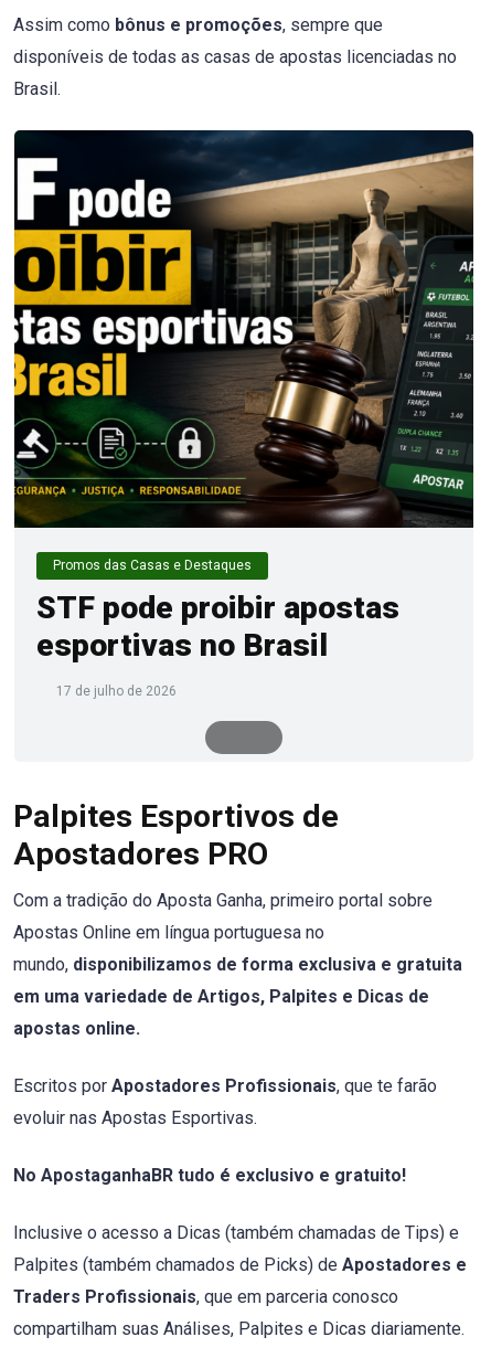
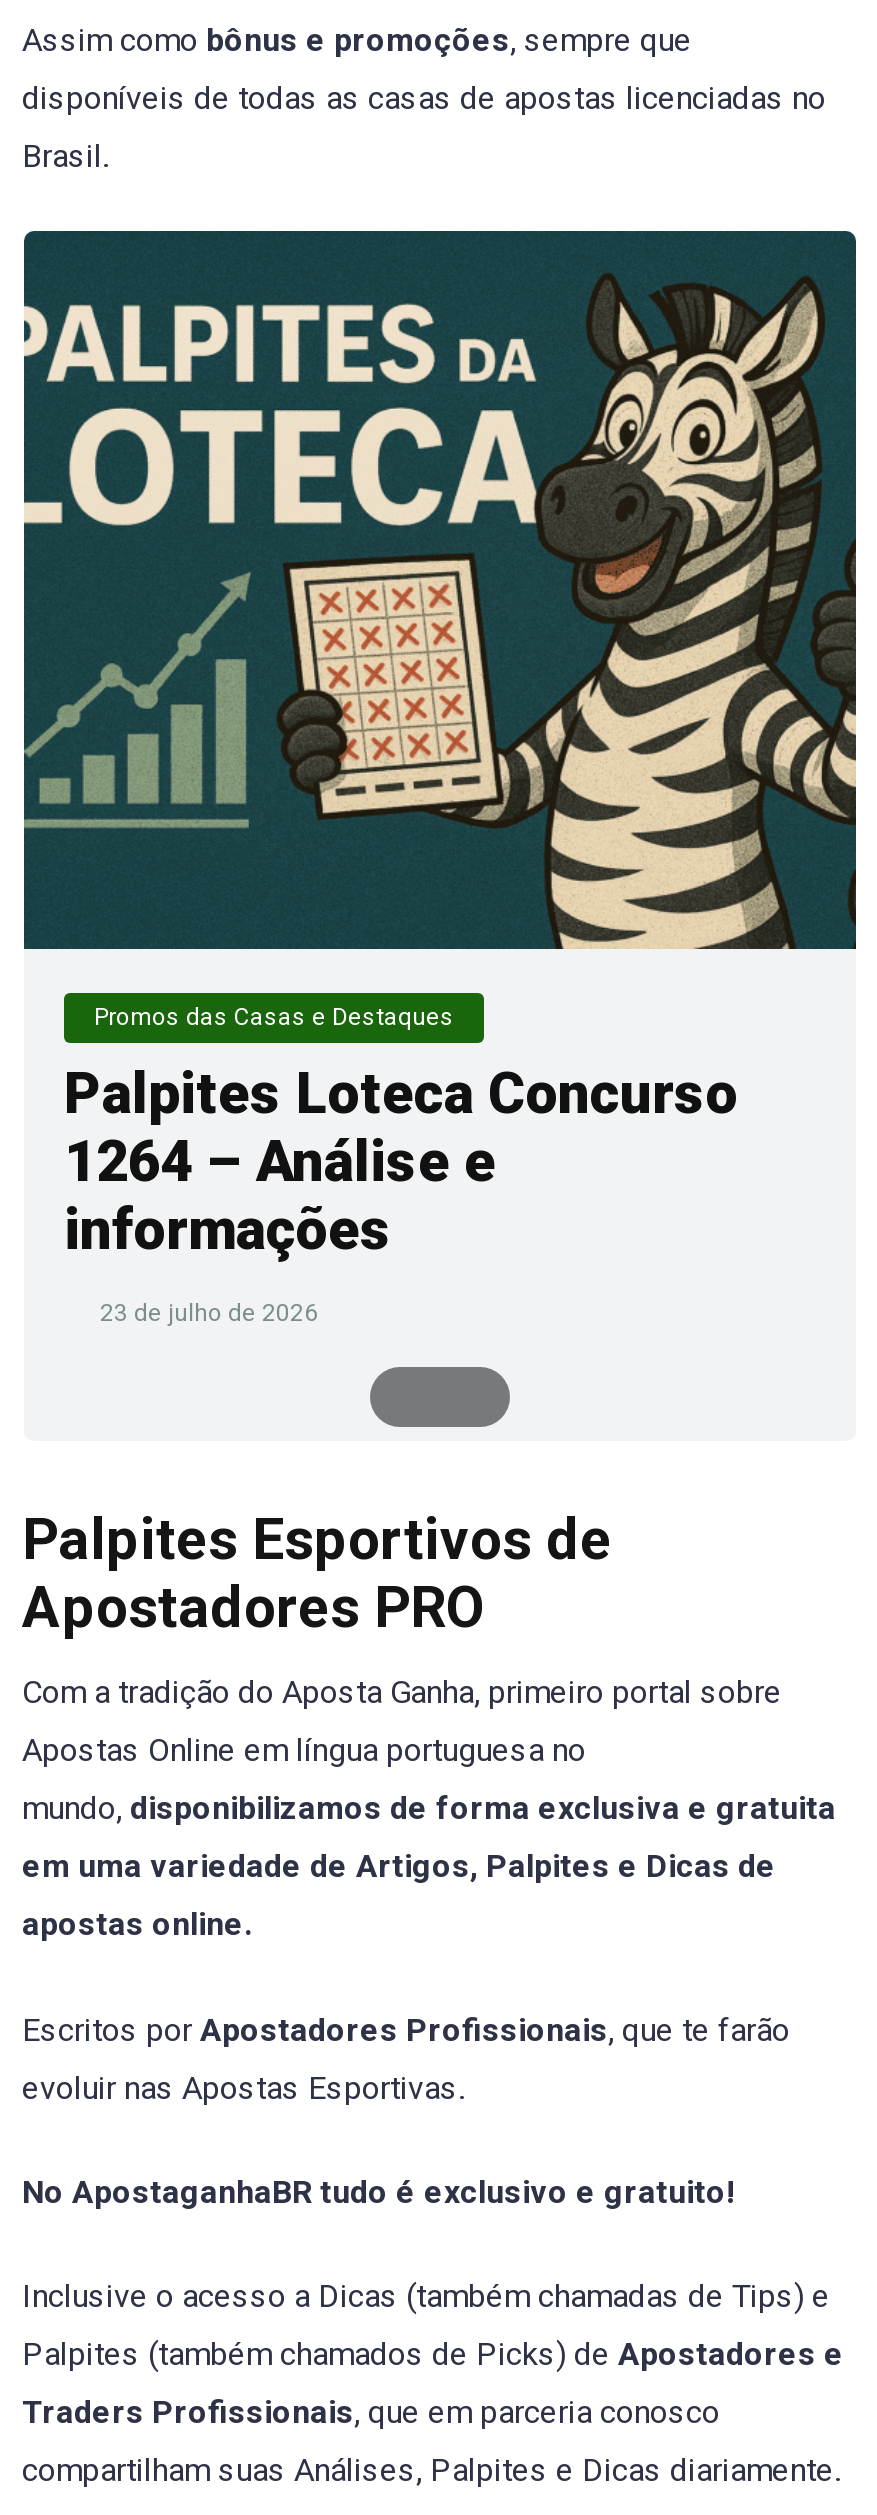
[13,130,474,529] [image] -> [22,231,858,951] [image]
[36,589,399,663] STF pode proibir apostas | esportivas no Brasil -> [64,1062,738,1264] Palpites Loteca Concurso | 1264 – Análise e | informações
[53,683,177,698] 17 de julho de 2026 -> [94,1300,318,1328] 23 de julho de 2026

